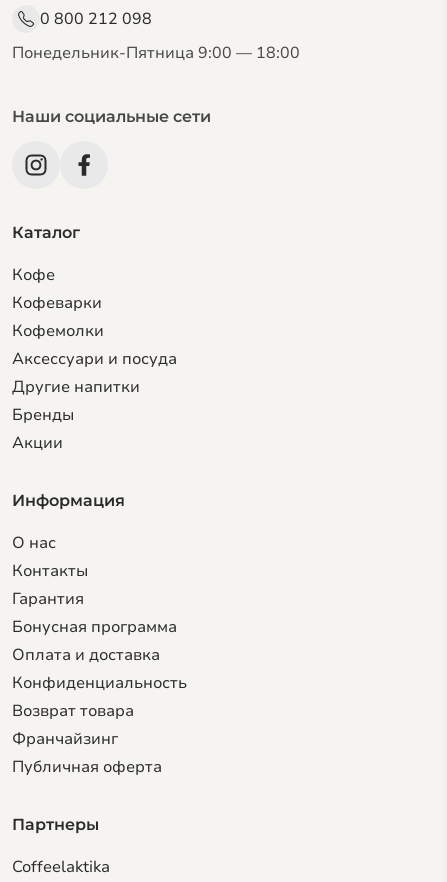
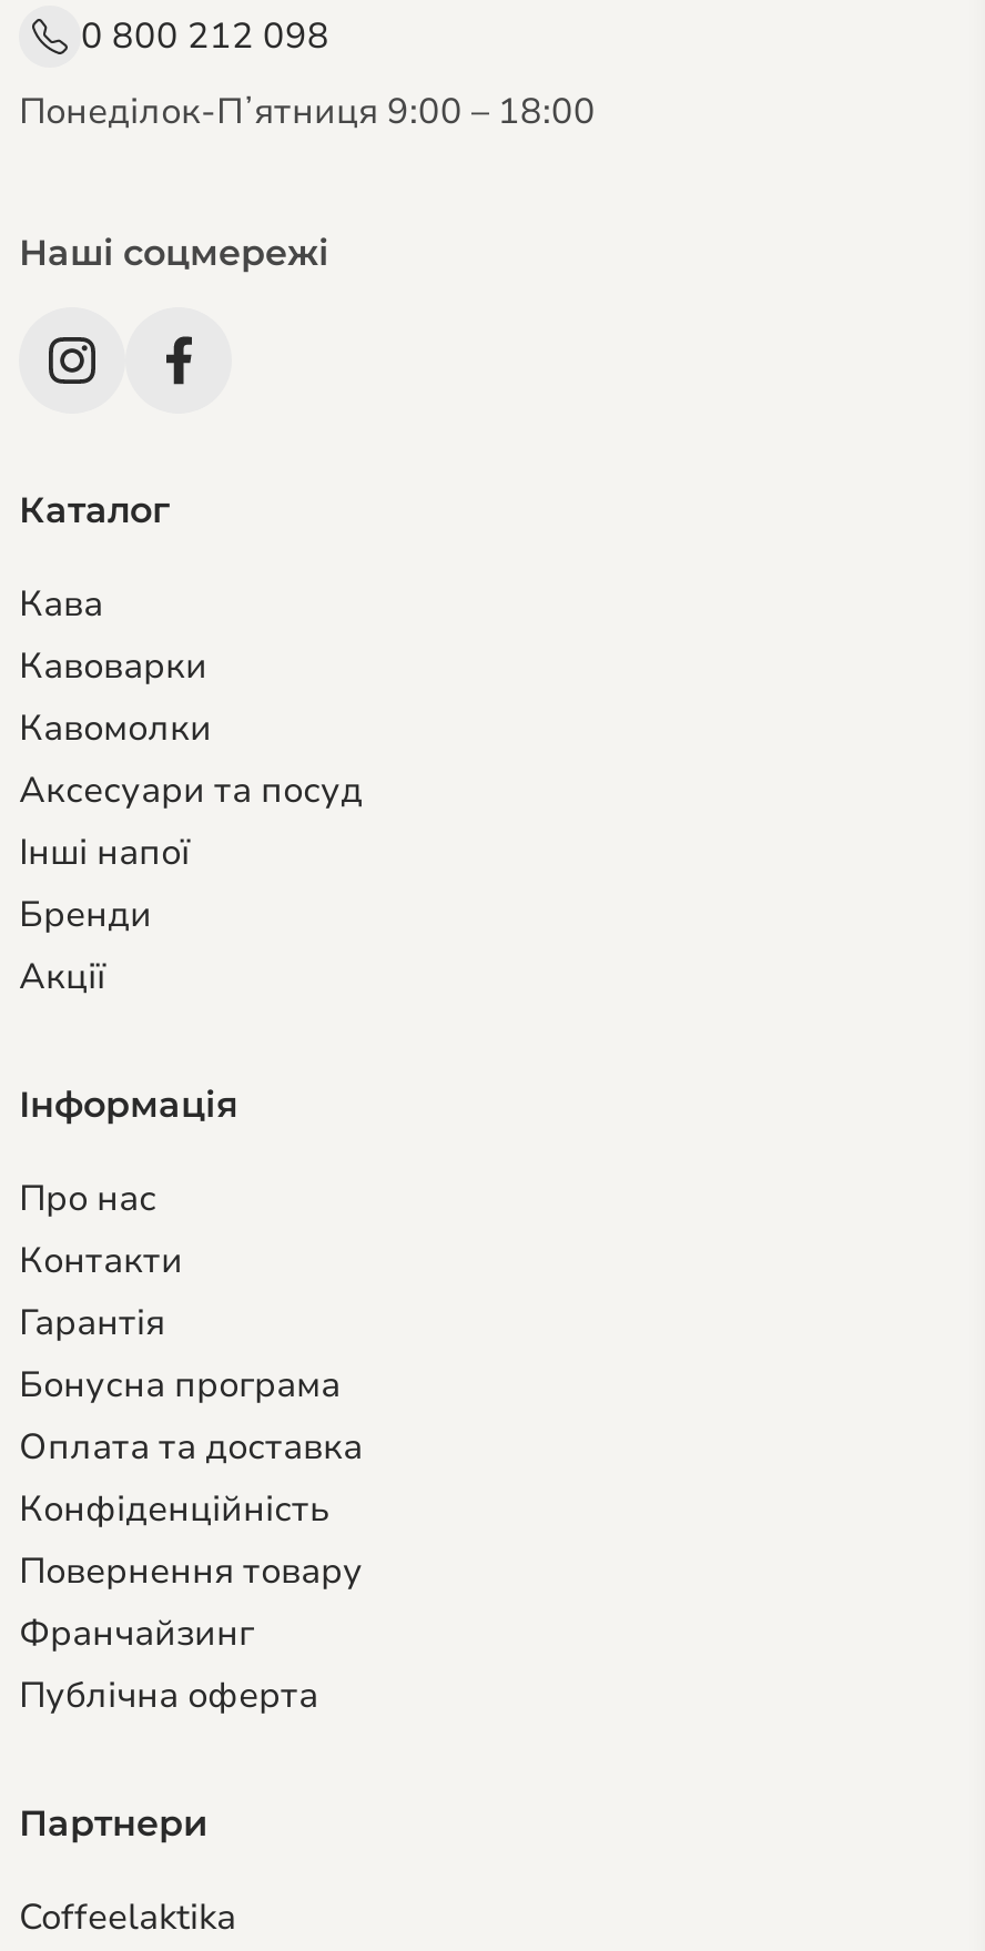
[12,42,300,64] Понедельник-Пятница 9:00 — 18:00 -> [19,89,596,138] Понеділок-Пʼятниця 9:00 – 18:00
[12,107,211,126] Наши социальные сети -> [19,233,329,275] Наші соцмережі
[12,264,177,454] Кофе | Кофеварки | Кофемолки | Аксессуари и посуда | Другие напитки | Бренды | Акции -> [19,581,363,1003] Кава | Кавоварки | Кавомолки | Аксесуари та посуд | Інші напої | Бренди | Акції
[12,491,125,510] Информация -> [19,1085,238,1127] Інформація
[12,532,187,722] О нас | Контакты | Гарантия | Бонусная программа | Оплата и доставка | Конфиденциальность | Возврат товара -> [19,1176,363,1597] Про нас | Контакти | Гарантiя | Бонусна програма | Оплата та доставка | Конфіденційність | Повернення товару
[12,756,162,778] Публичная оферта -> [19,1673,318,1721] Публічна оферта
[12,815,99,834] Партнеры -> [19,1803,207,1846] Партнери

